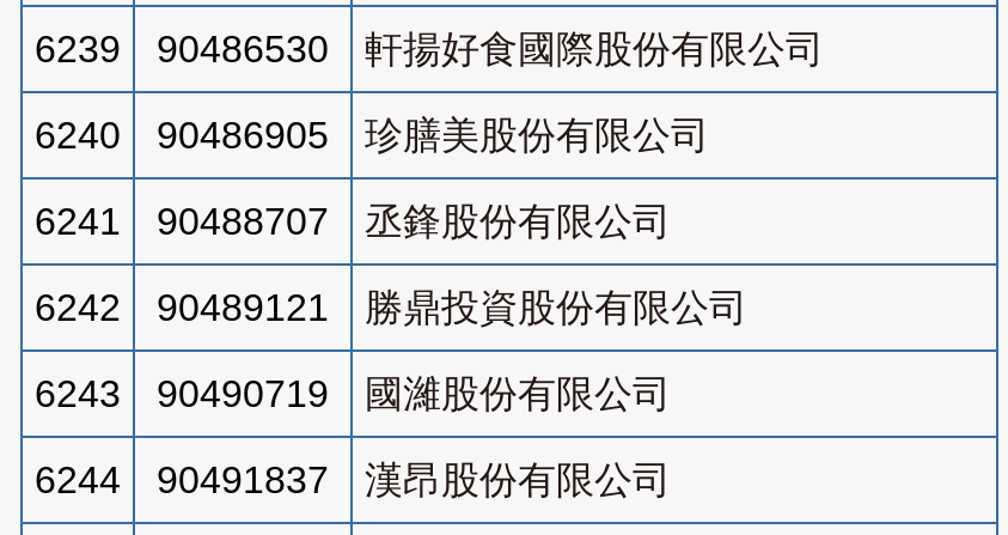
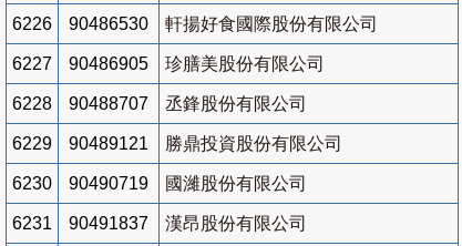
[35,28,824,69] 6239 90486530 軒揚好食國際股份有限公司 -> [12,14,378,33] 6226 90486530 軒揚好食國際股份有限公司
[35,115,709,155] 6240 90486905 珍膳美股份有限公司 -> [12,54,325,73] 6227 90486905 珍膳美股份有限公司
[35,201,671,242] 6241 90488707 丞鋒股份有限公司 -> [12,94,307,113] 6228 90488707 丞鋒股份有限公司
[35,287,747,328] 6242 90489121 勝鼎投資股份有限公司 -> [12,134,342,153] 6229 90489121 勝鼎投資股份有限公司
[35,373,671,414] 6243 90490719 國濰股份有限公司 -> [12,174,307,193] 6230 90490719 國濰股份有限公司
[35,459,671,500] 6244 90491837 漢昂股份有限公司 -> [12,214,307,233] 6231 90491837 漢昂股份有限公司

